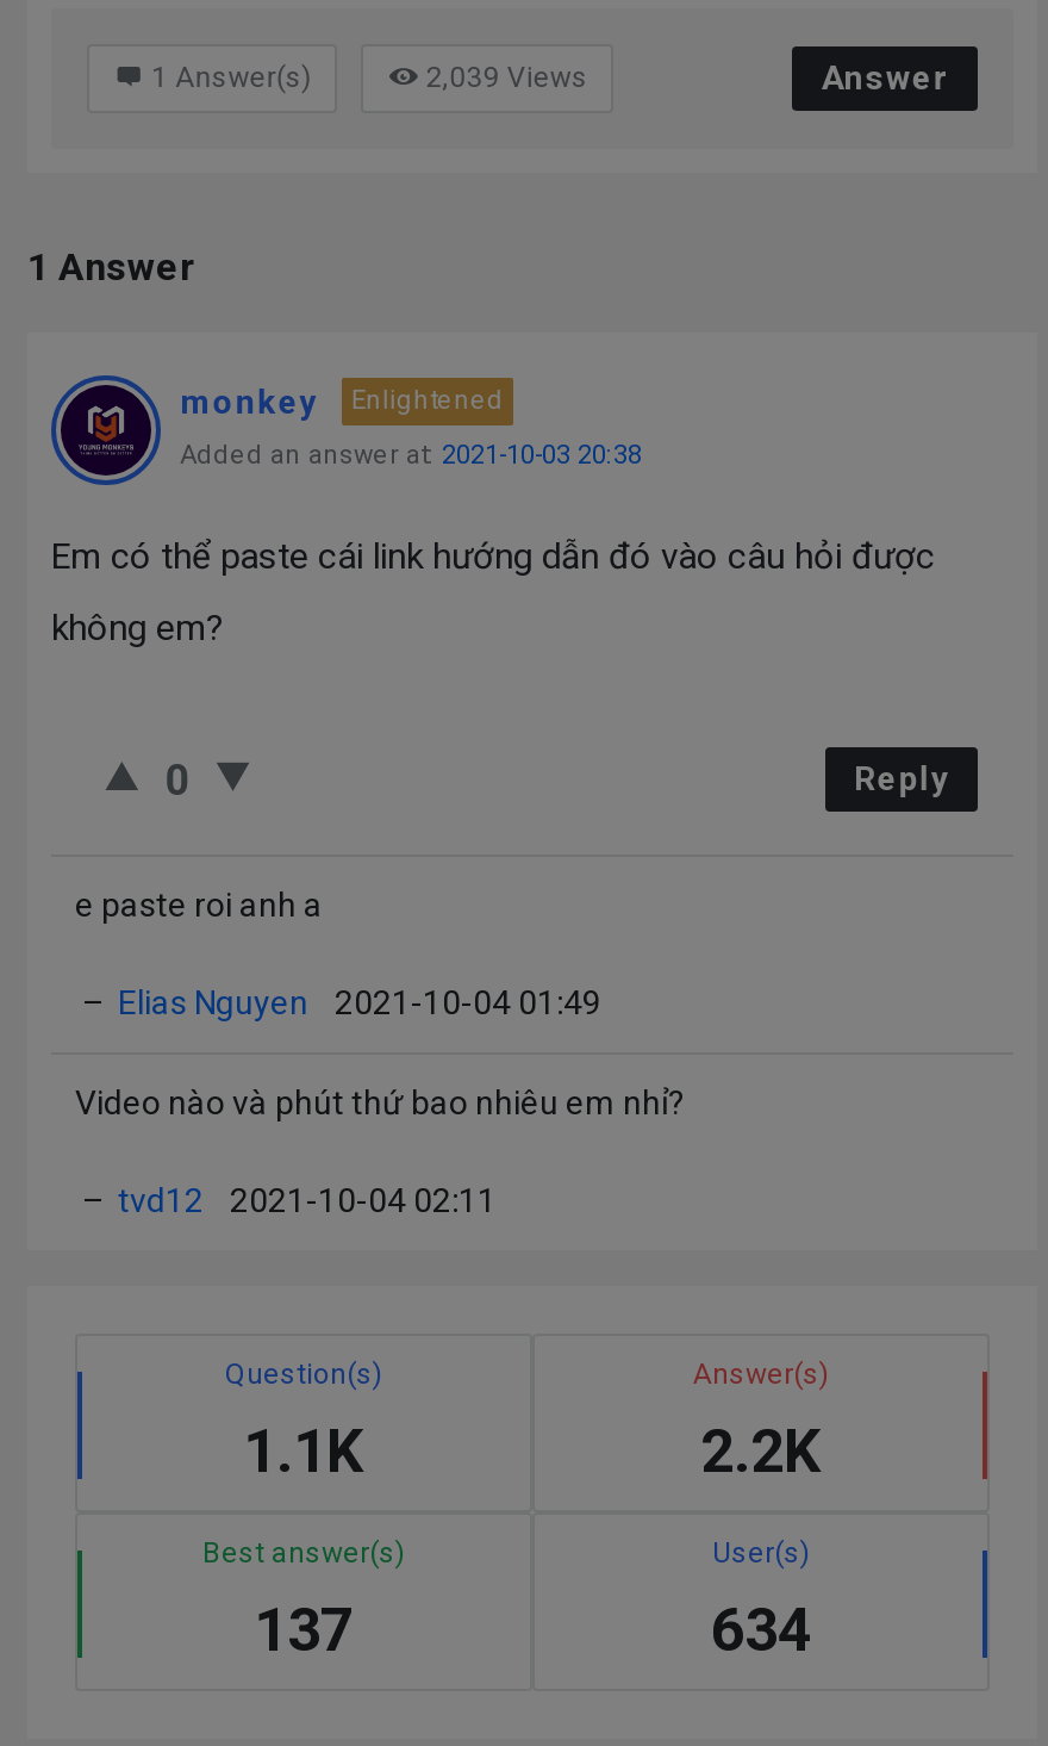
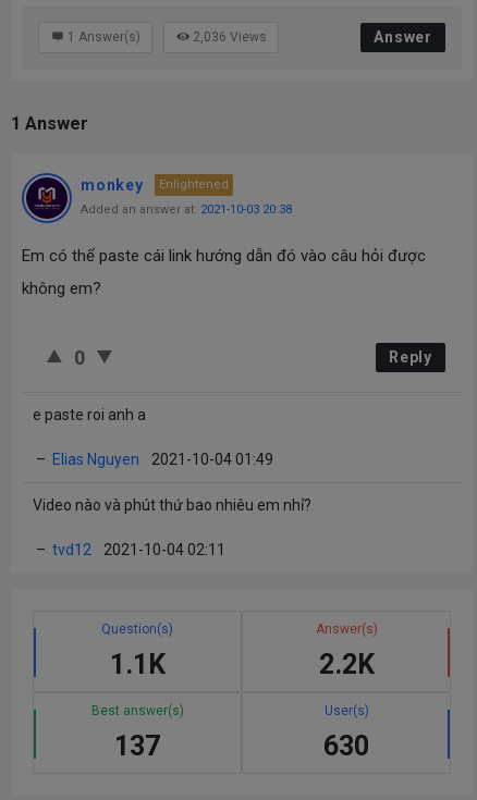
[426,61,588,94] 2,039 Views -> [193,29,267,45] 2,036 Views
[711,1595,811,1664] 634 -> [323,730,369,761] 630

